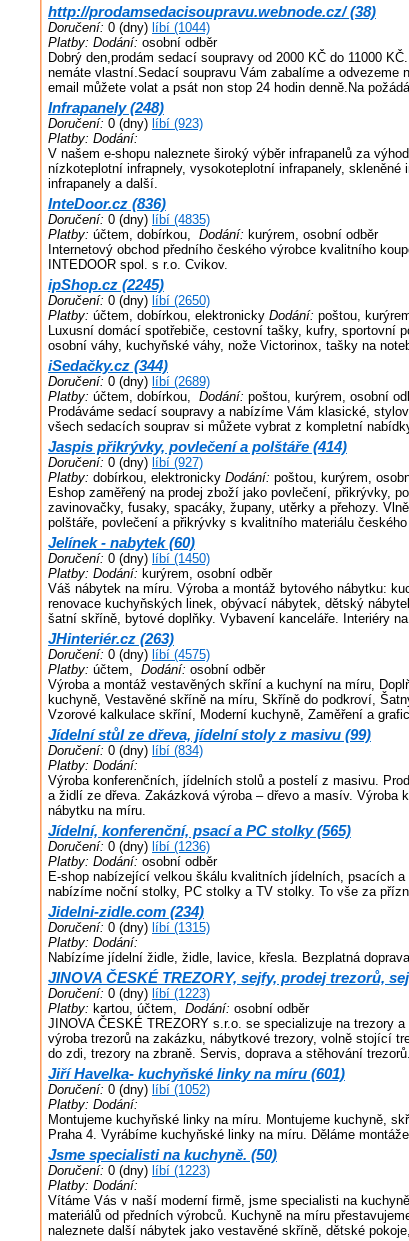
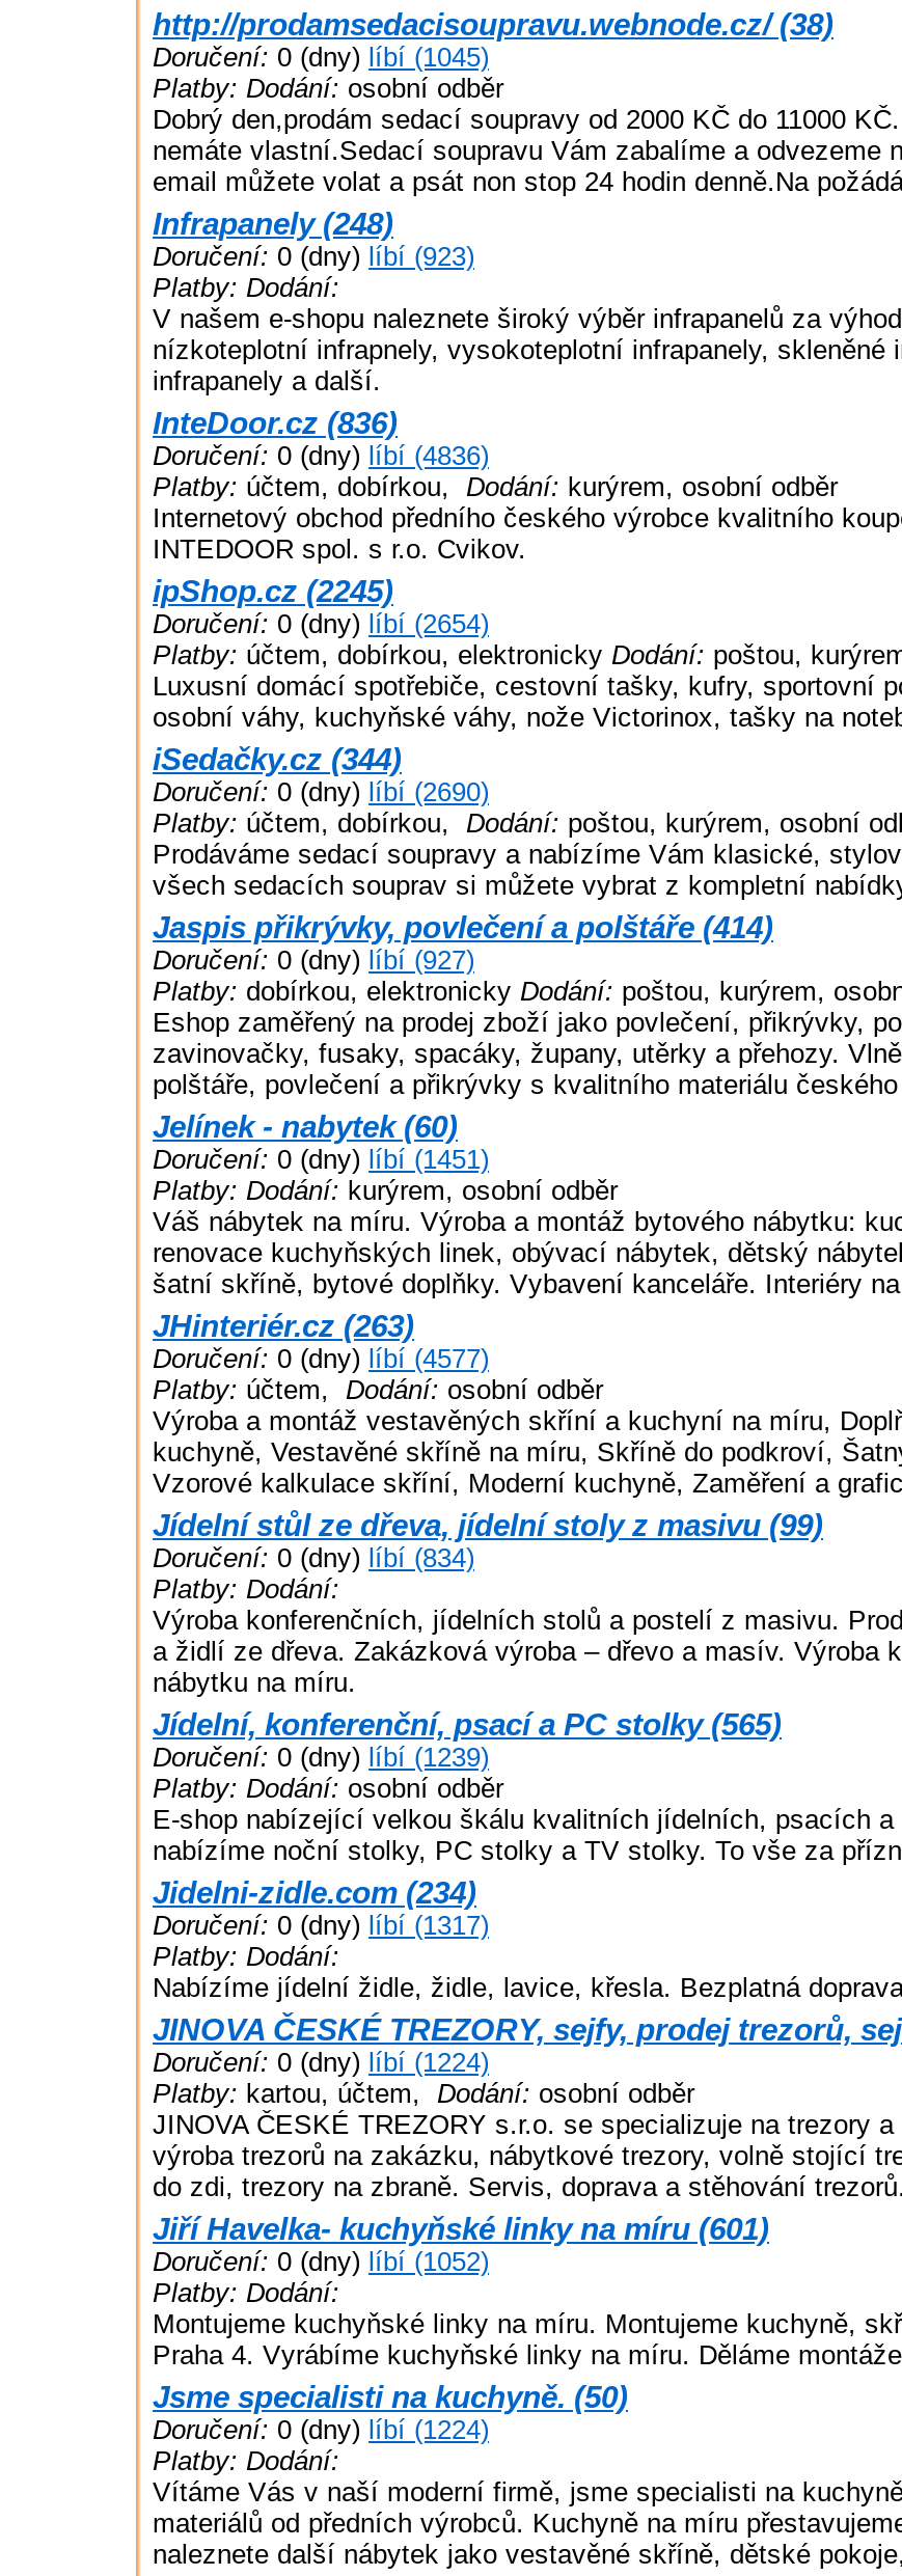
[48,20,210,35] Doručení: 0 (dny) líbí (1044) -> [153,42,489,73] Doručení: 0 (dny) líbí (1045)
[48,212,210,227] Doručení: 0 (dny) líbí (4835) -> [153,440,489,471] Doručení: 0 (dny) líbí (4836)
[48,293,210,308] Doručení: 0 (dny) líbí (2650) -> [153,608,489,639] Doručení: 0 (dny) líbí (2654)
[48,374,210,389] Doručení:0 (dny) líbí (2689) -> [153,776,489,807] Doručení:0 (dny) líbí (2690)
[48,551,210,566] Doručení: 0 (dny) líbí (1450) -> [153,1144,489,1175] Doručení: 0 (dny) líbí (1451)
[48,647,210,662] Doručení: 0 (dny) líbí (4575) -> [153,1343,489,1374] Doručení: 0 (dny) líbí (4577)
[48,839,210,854] Doručení: 0 (dny) líbí (1236) -> [153,1742,489,1773] Doručení: 0 (dny) líbí (1239)
[48,920,210,935] Doručení: 0 (dny) líbí (1315) -> [153,1910,489,1941] Doručení: 0 (dny) líbí (1317)
[48,986,210,1001] Doručení: 0 (dny) líbí (1223) -> [153,2047,489,2078] Doručení: 0 (dny) líbí (1224)
[48,1163,210,1178] Doručení: 0 (dny) líbí (1223) -> [153,2414,489,2445] Doručení: 0 (dny) líbí (1224)

